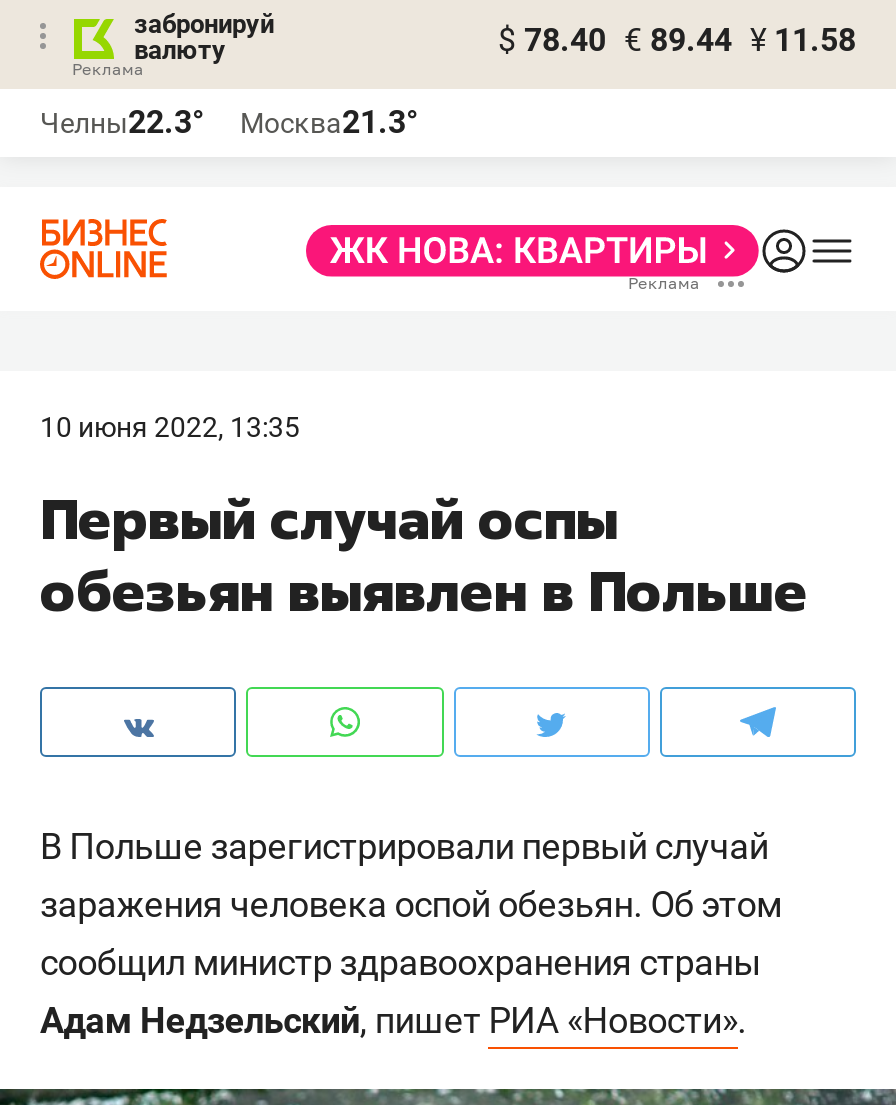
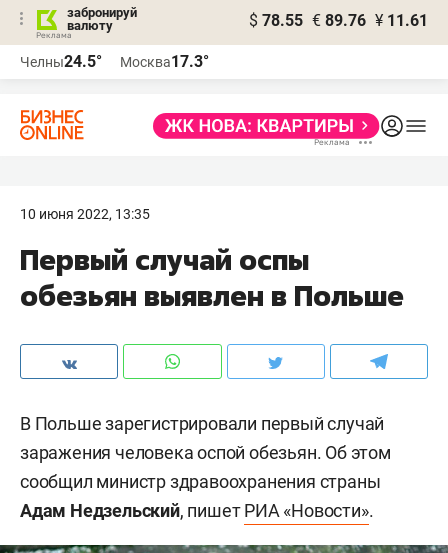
[498,21,856,59] $ 78.40 € 89.44 ¥ 11.58 -> [249,11,428,30] $ 78.55 € 89.76 ¥ 11.61
[40,103,204,141] Челны22.3° -> [20,52,102,71] Челны24.5°
[240,103,418,141] Москва21.3° -> [120,52,209,71] Москва17.3°

